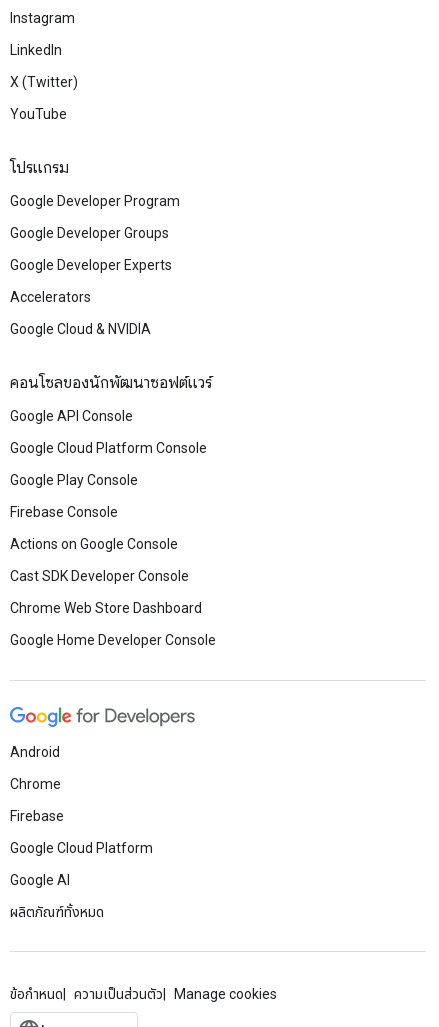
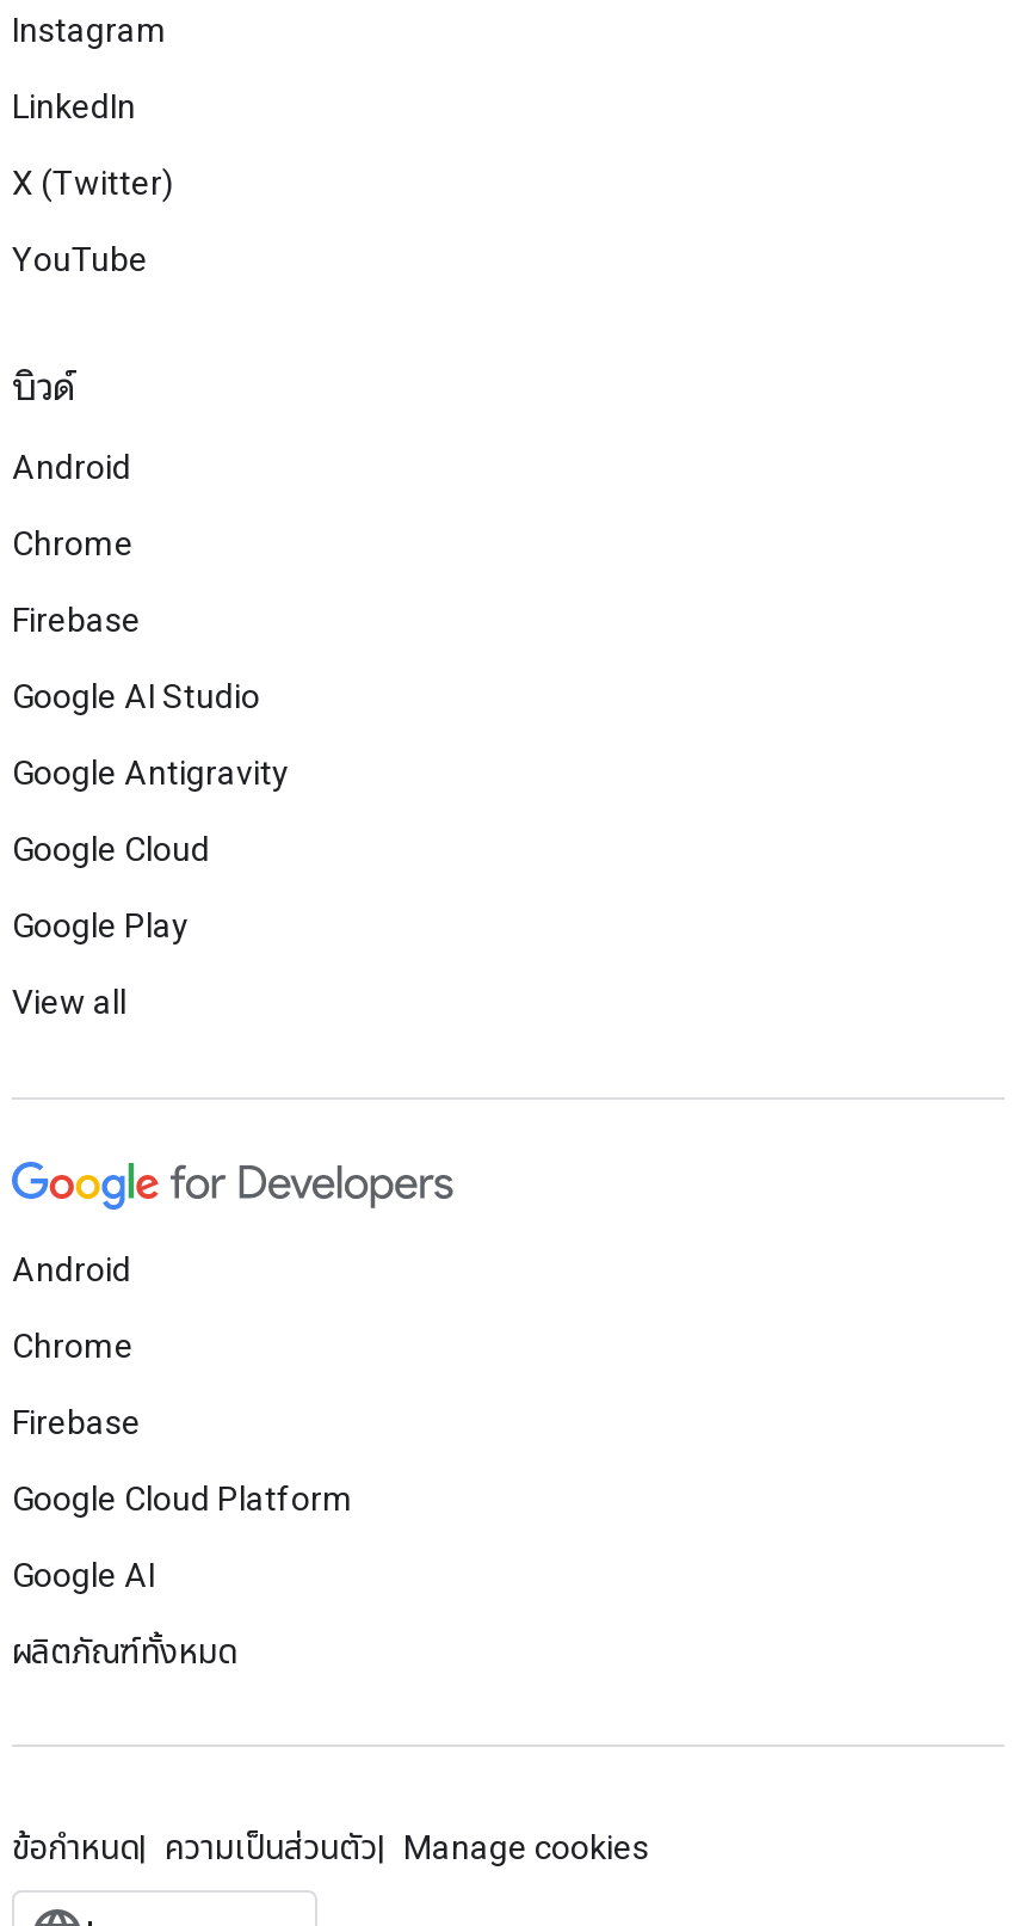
[10,158,216,648] โปรแกรม | Google Developer Program | Google Developer Groups | Google Developer Experts | Accelerators | Google Cloud & NVIDIA | คอนโซลของนักพัฒนาซอฟต์แวร์ | Google API Console | Google Cloud Platform Console | Google Play Console | Firebase Console | Actions on Google Console | Cast SDK Developer Console | Chrome Web Store Dashboard | Google Home Developer Console -> [12,364,289,1021] บิวด์ | Android | Chrome | Firebase | Google AI Studio | Google Antigravity | Google Cloud | Google Play | View all

